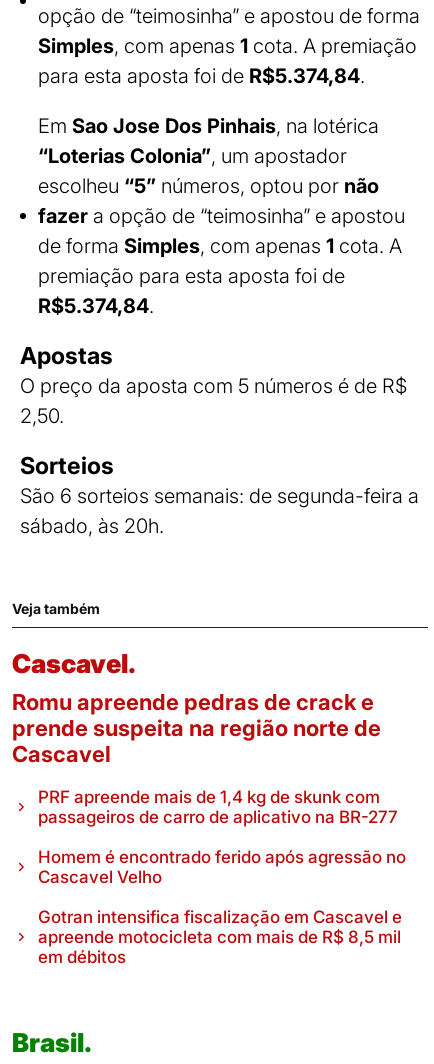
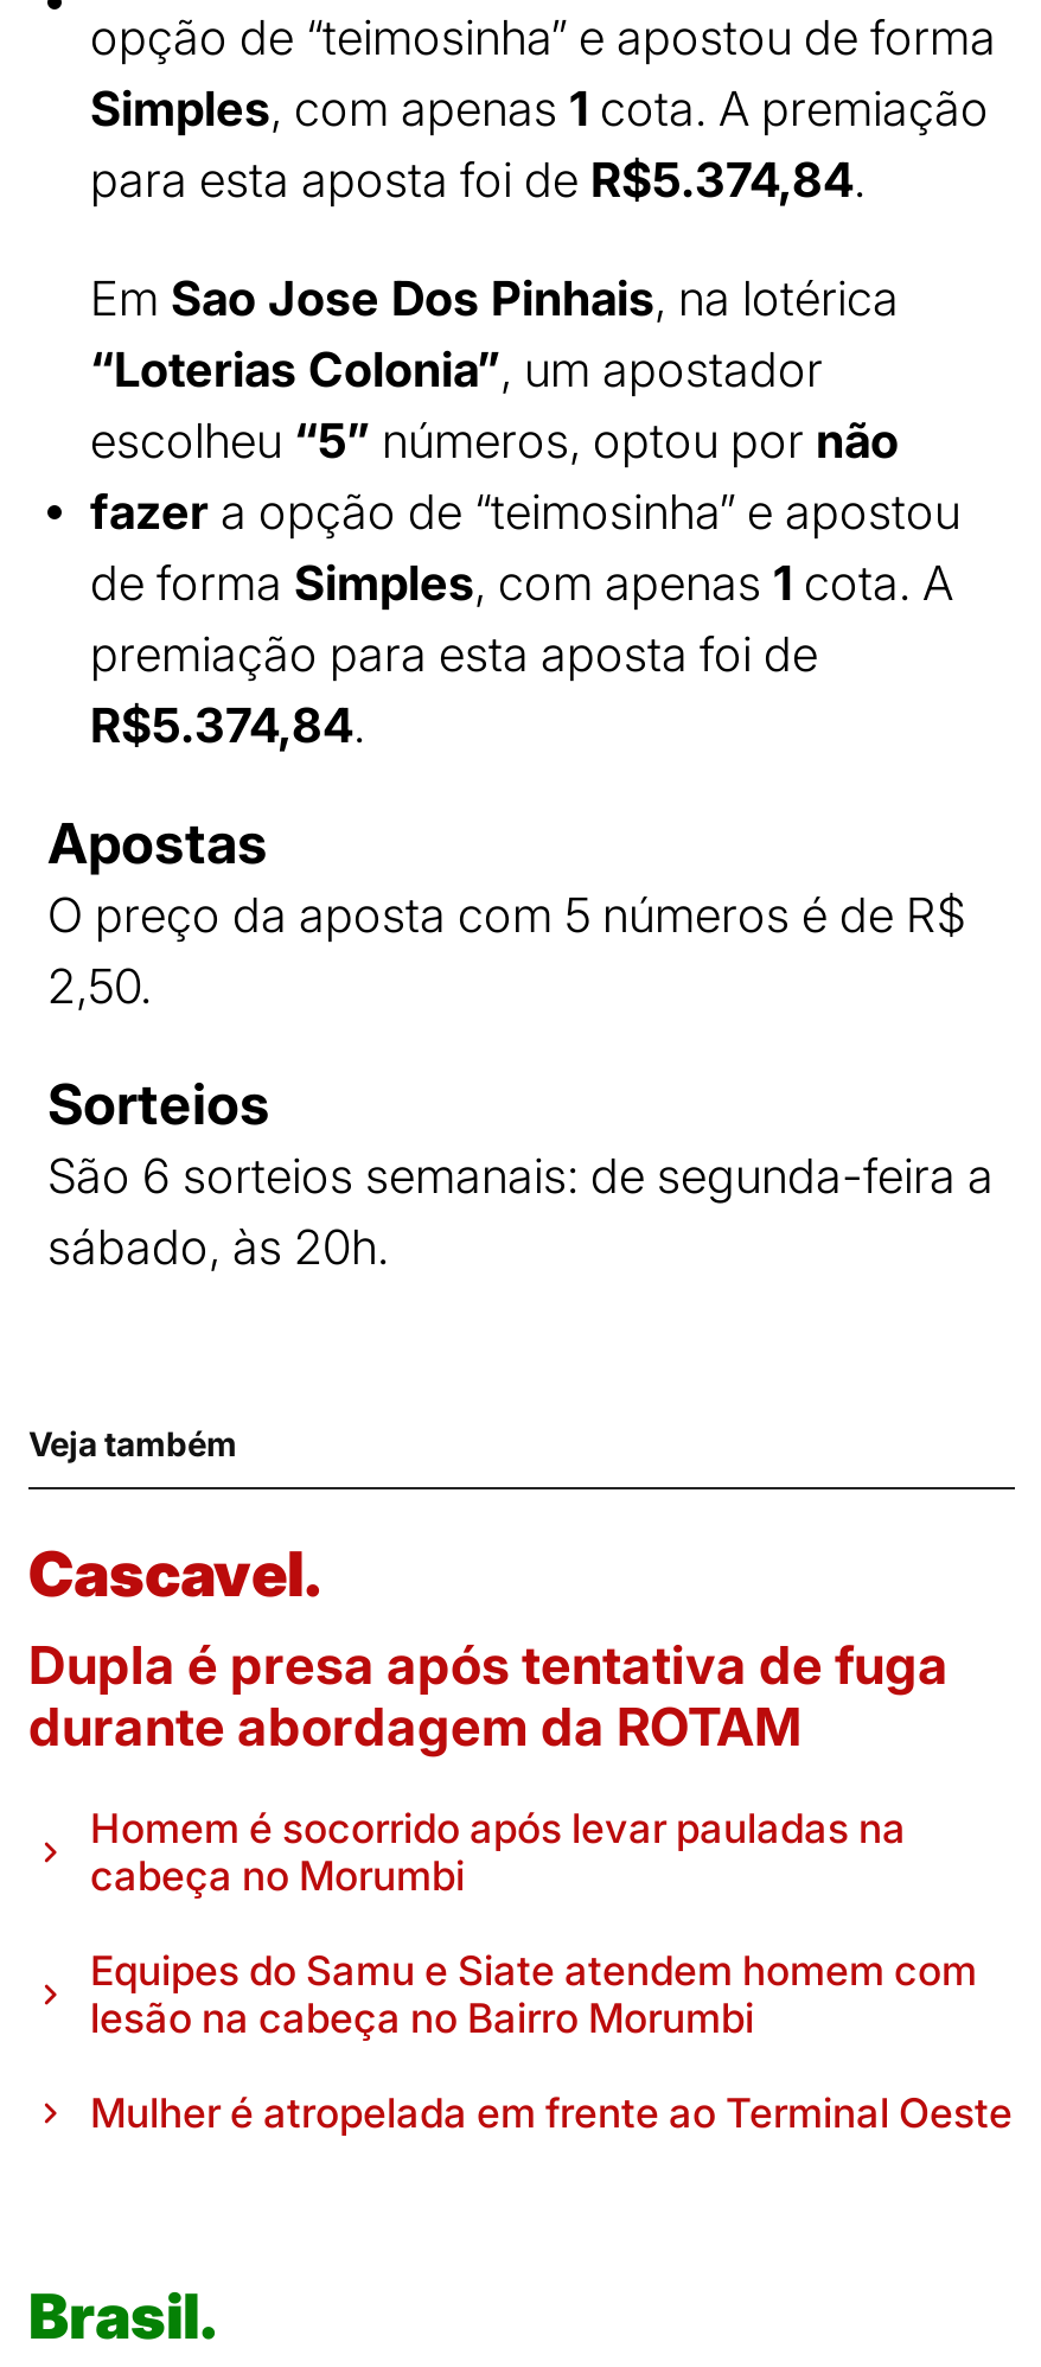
[12,689,381,767] Romu apreende pedras de crack e | prende suspeita na região norte de | Cascavel -> [28,1633,949,1757] Dupla é presa após tentativa de fuga | durante abordagem da ROTAM
[38,787,398,827] PRF apreende mais de 1,4 kg de skunk com | passageiros de carro de aplicativo na BR-277 -> [90,1804,906,1899] Homem é socorrido após levar pauladas na | cabeça no Morumbi
[38,847,406,887] Homem é encontrado ferido após agressão no | Cascavel Velho -> [90,1946,977,2041] Equipes do Samu e Siate atendem homem com | lesão na cabeça no Bairro Morumbi
[38,907,402,967] Gotran intensifica fiscalização em Cascavel e | apreende motocicleta com mais de R$ 8,5 mil | em débitos -> [90,2089,1013,2136] Mulher é atropelada em frente ao Terminal Oeste

